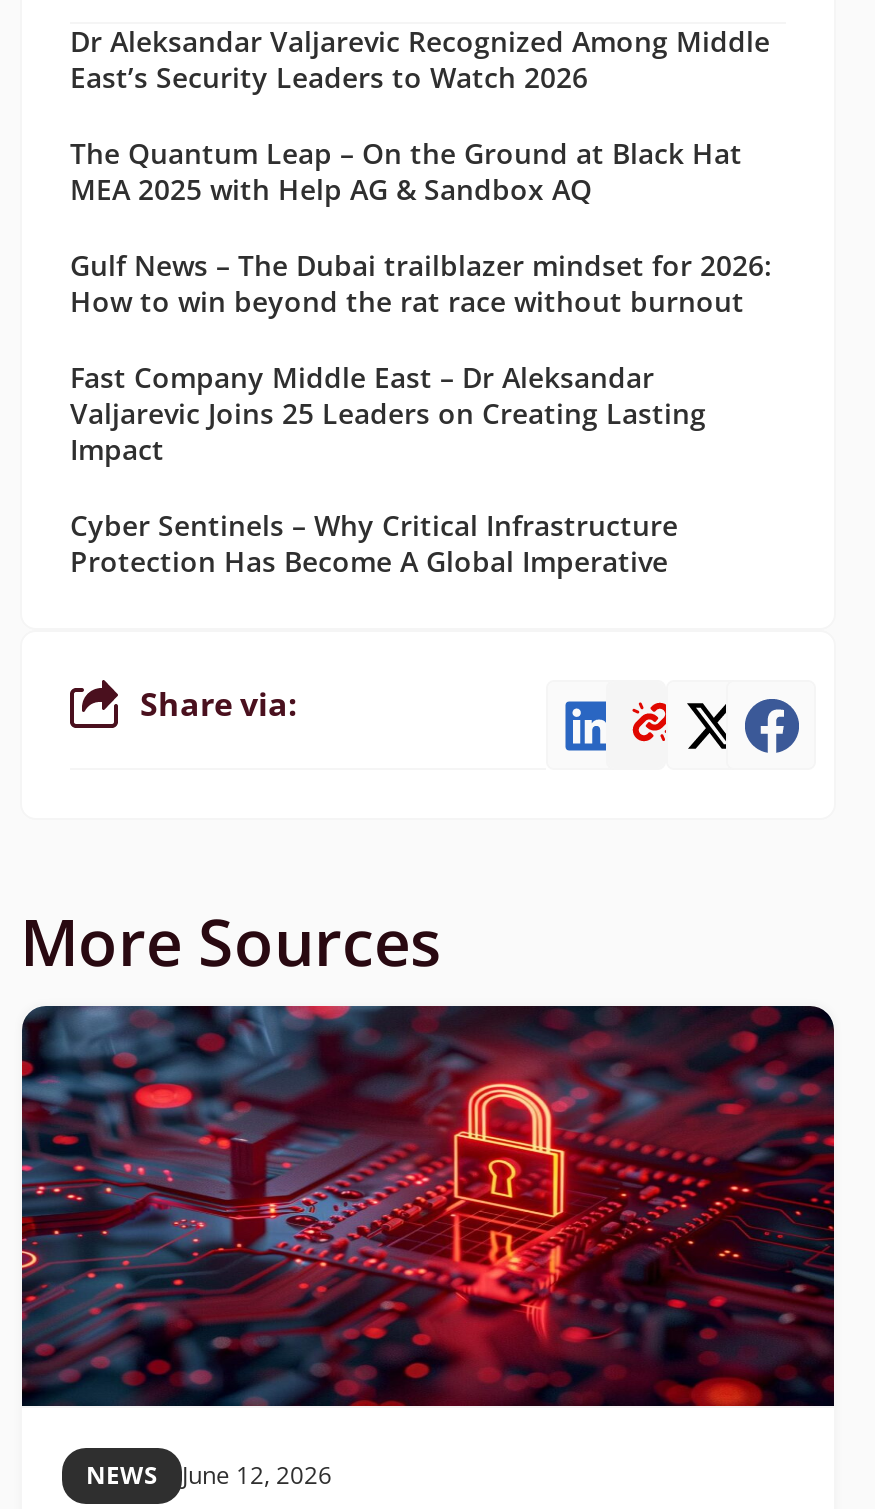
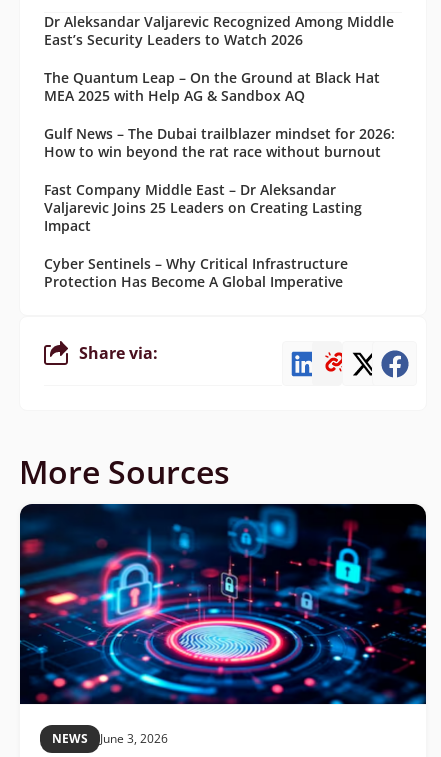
[20,1004,836,1492] [image] | NEWS June 12, 2026 -> [19,503,427,747] [image] | NEWS June 3, 2026

